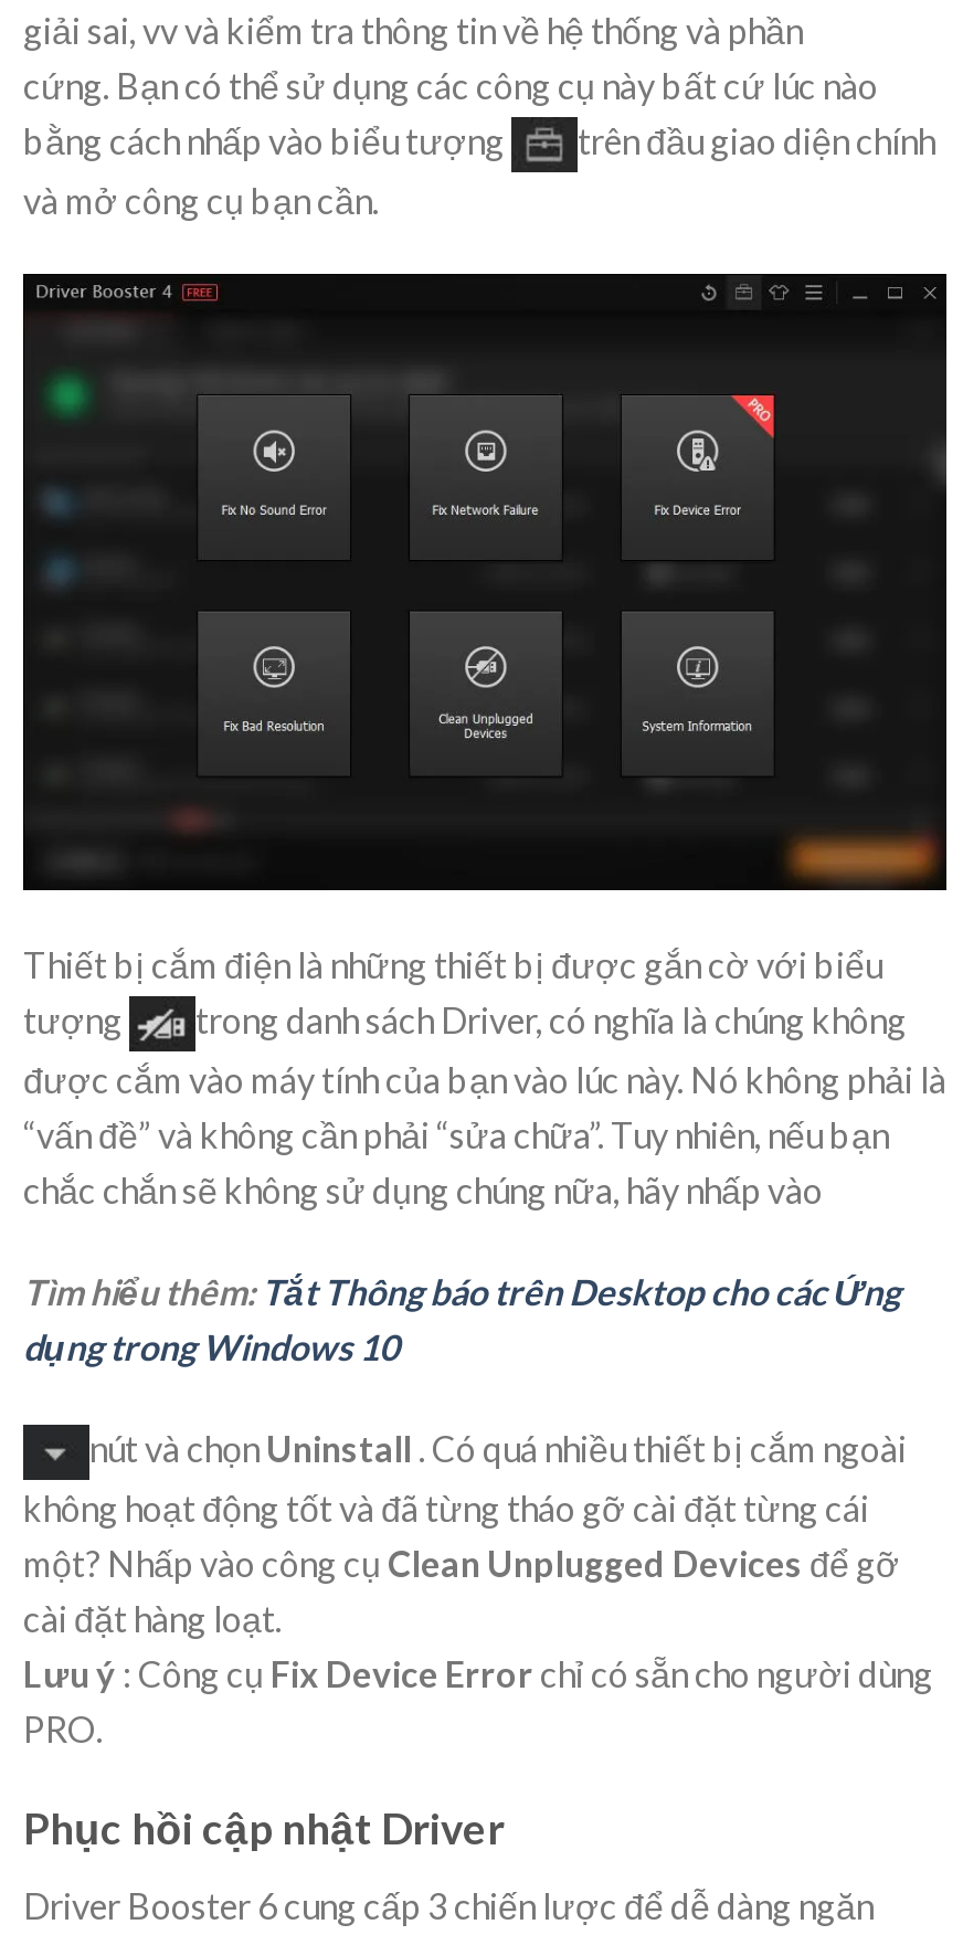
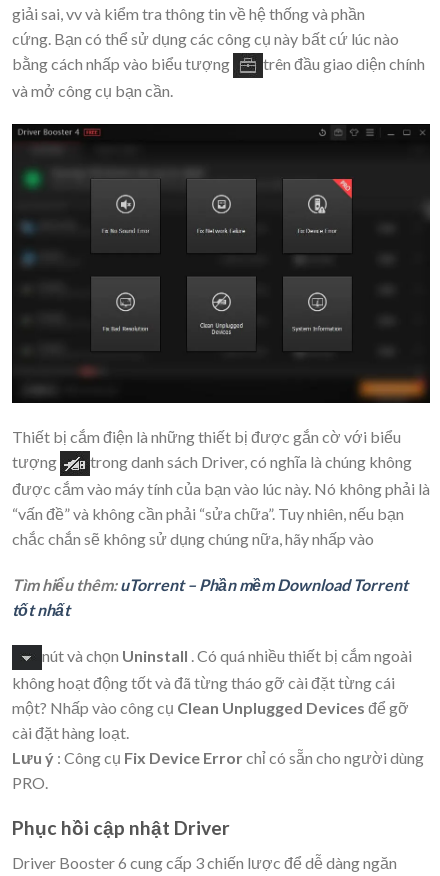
[23,1270,900,1368] Tìm hiểu thêm: Tắt Thông báo trên Desktop cho các Ứng | dụng trong Windows 10 -> [12,575,408,619] Tìm hiểu thêm: uTorrent – Phần mềm Download Torrent | tốt nhất

